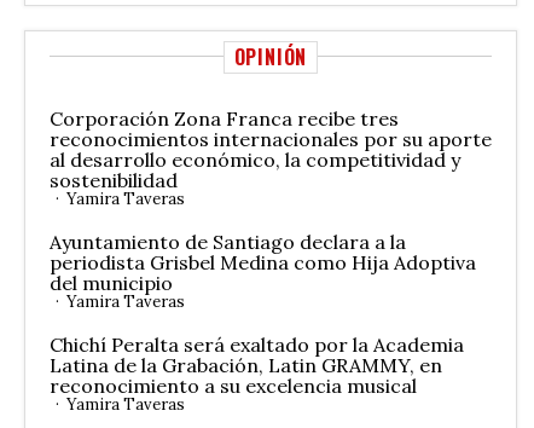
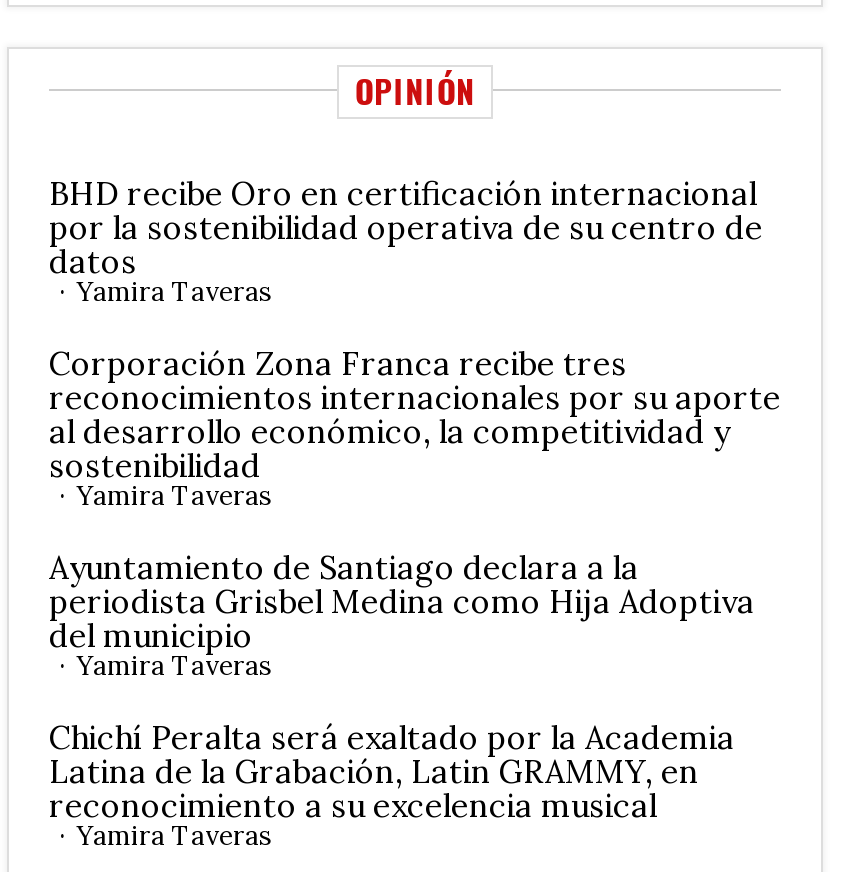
none -> [49,174,763,310] BHD recibe Oro en certificación internacional | por la sostenibilidad operativa de su centro de | datos | Yamira Taveras

